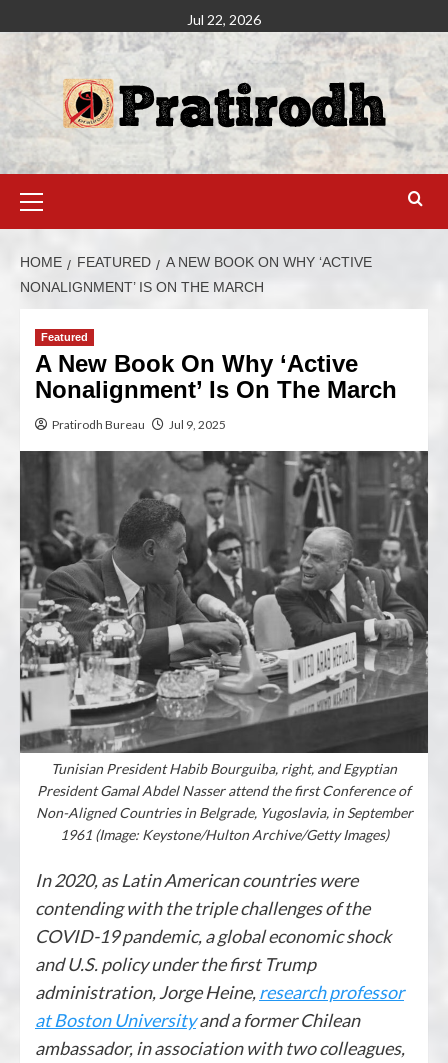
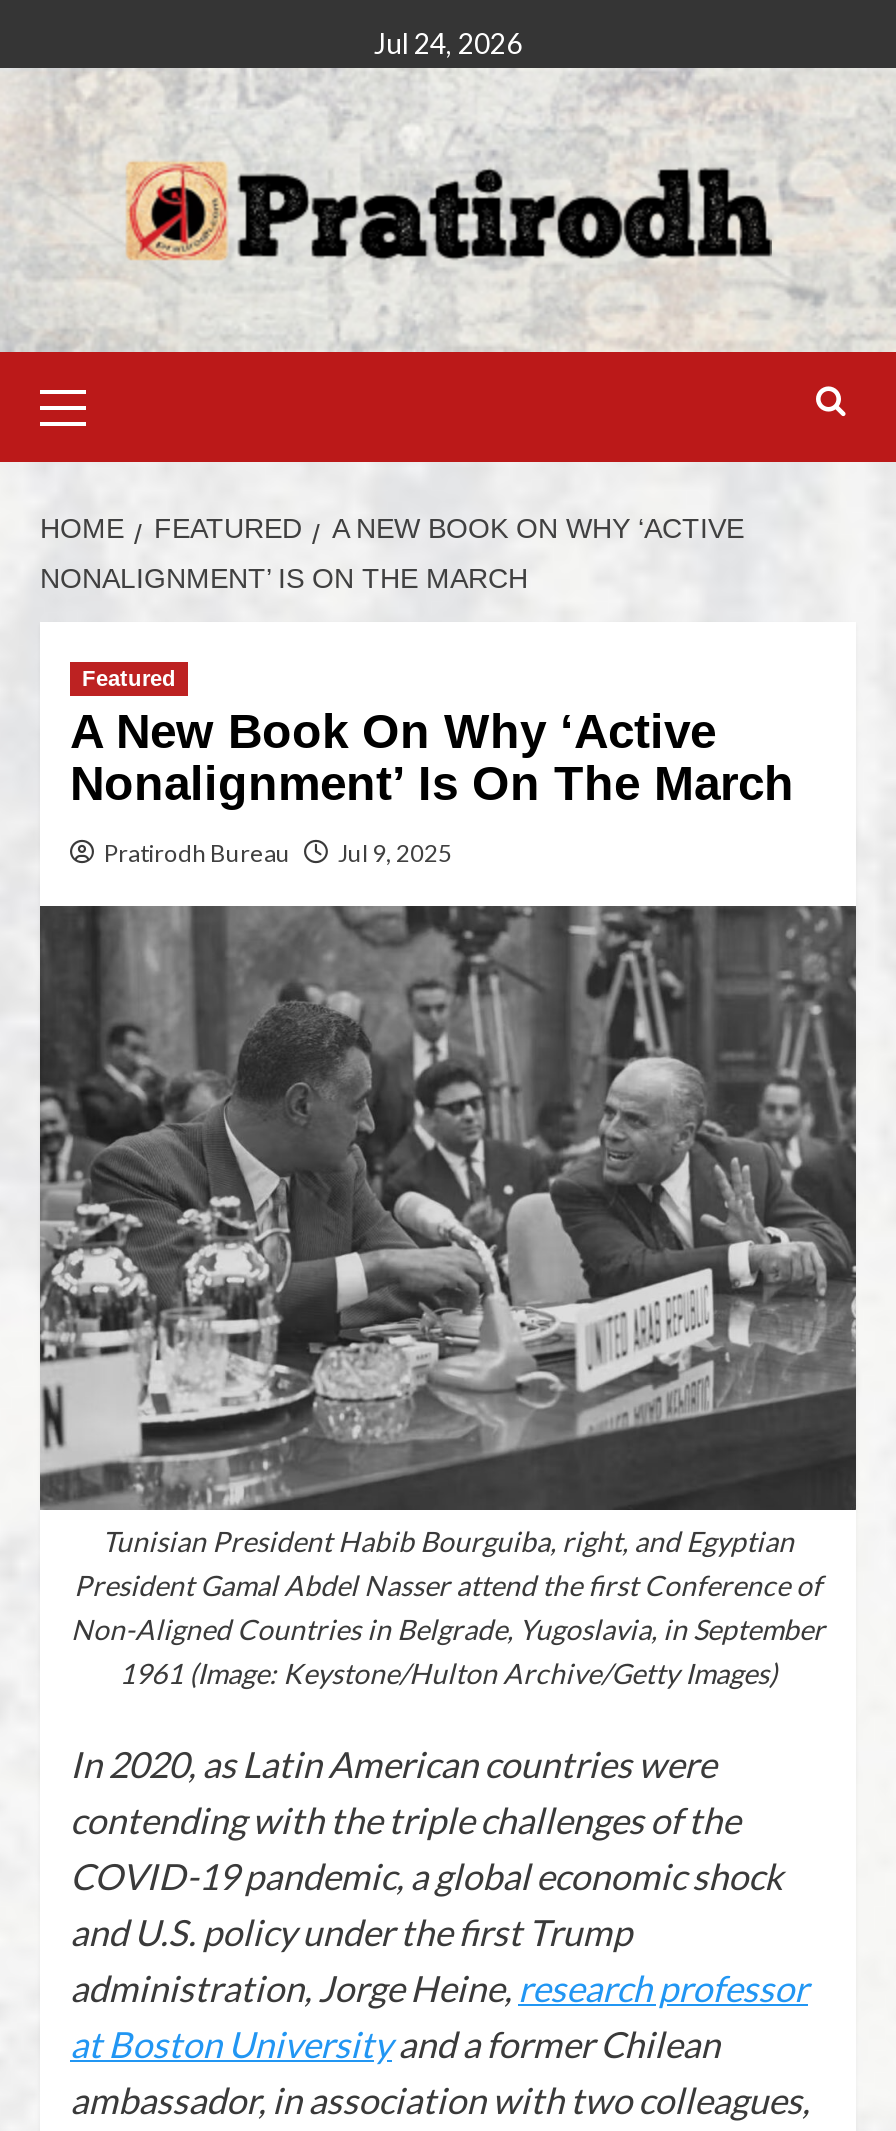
[187,11,261,28] Jul 22, 2026 -> [374,26,522,60] Jul 24, 2026

